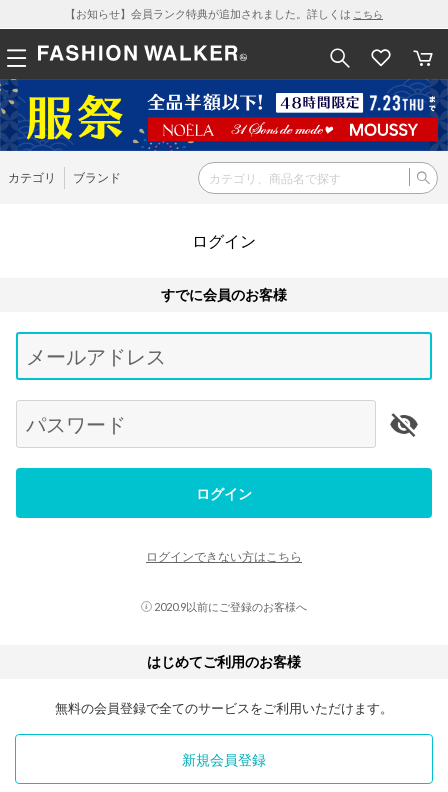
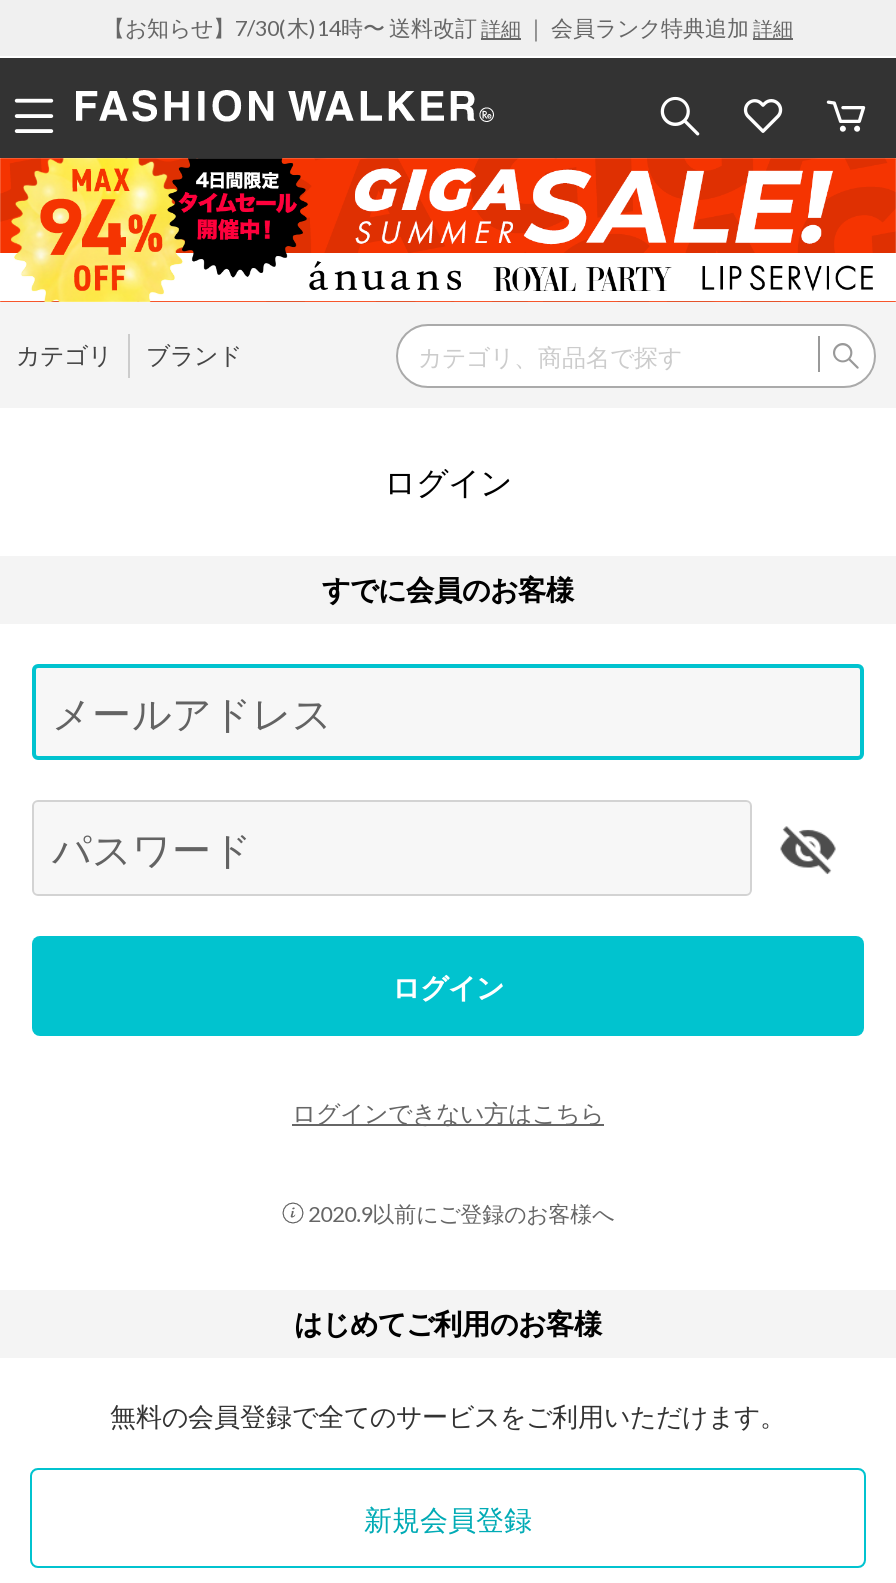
[65,7,383,20] 【お知らせ】会員ランク特典が追加されました。詳しくはこちら -> [103,14,793,40] 【お知らせ】7/30(木)14時〜 送料改訂詳細｜ 会員ランク特典追加詳細
[3,79,445,152] [image] -> [6,156,890,304] [image]

